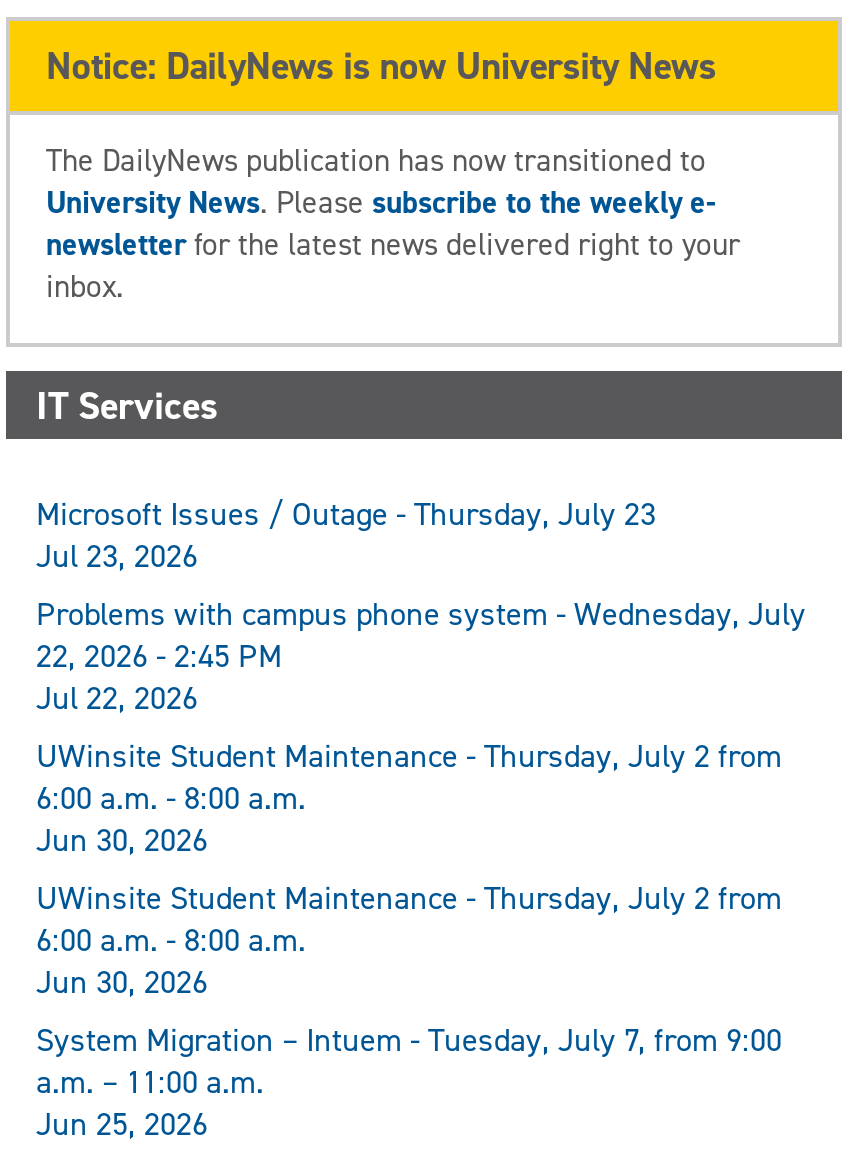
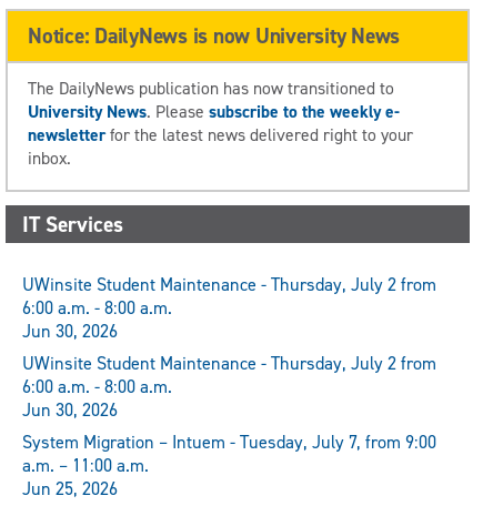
[36,493,806,719] Microsoft Issues / Outage - Thursday, July 23 | Jul 23, 2026 | Problems with campus phone system - Wednesday, July | 22, 2026 - 2:45 PM | Jul 22, 2026 -> none

